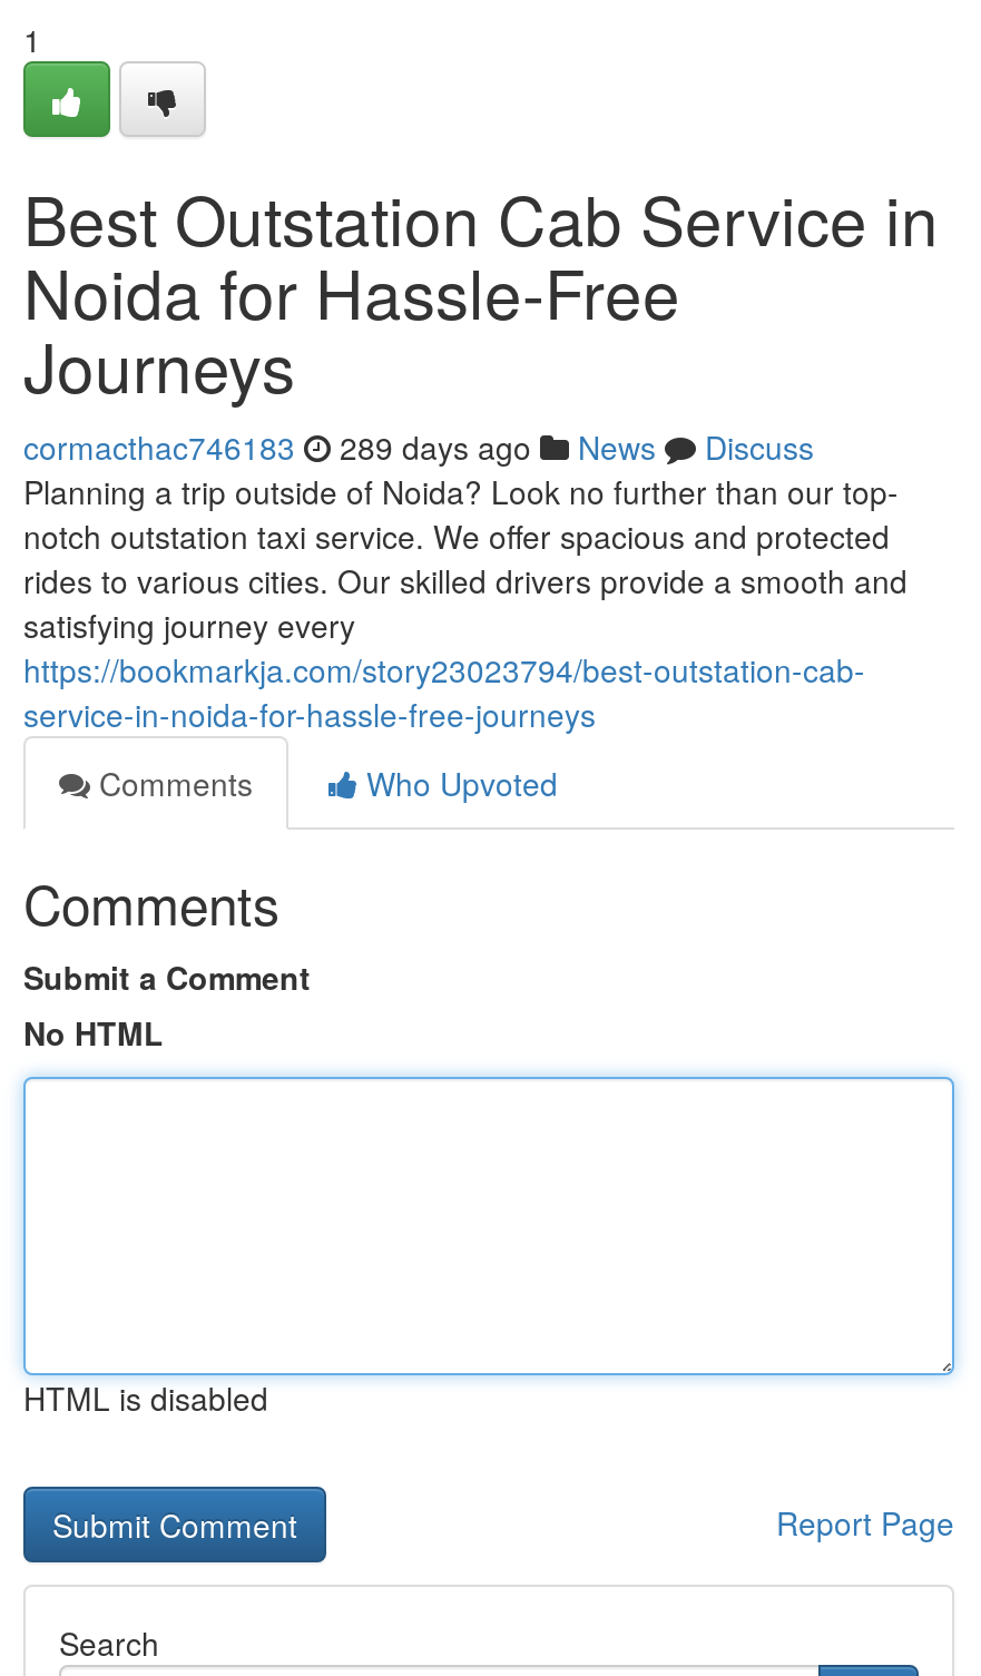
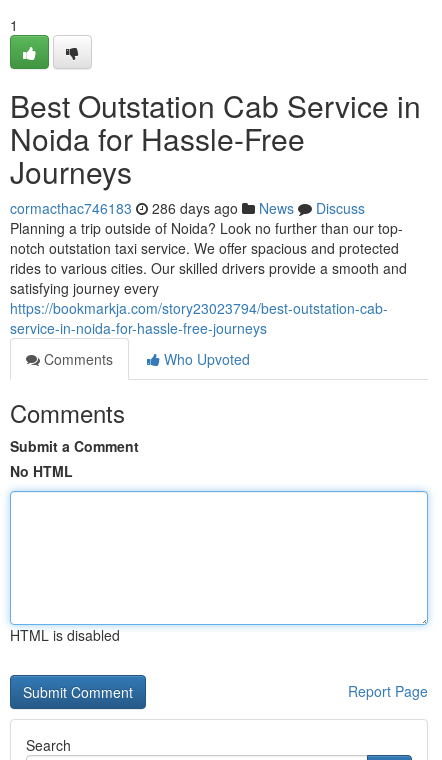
[23,424,814,469] cormacthac746183 289 days ago News Discuss -> [10,198,365,218] cormacthac746183 286 days ago News Discuss

